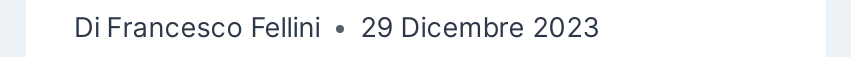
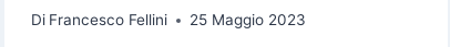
[74,12,600,44] Di Francesco Fellini 29 Dicembre 2023 -> [31,11,306,29] Di Francesco Fellini 25 Maggio 2023

